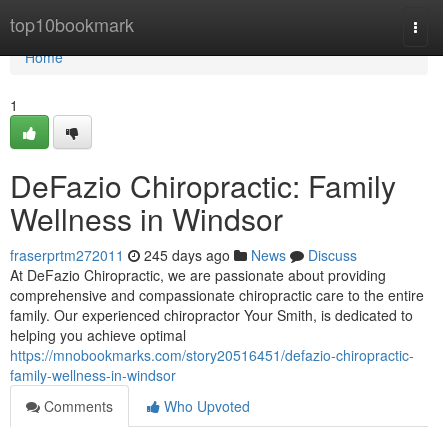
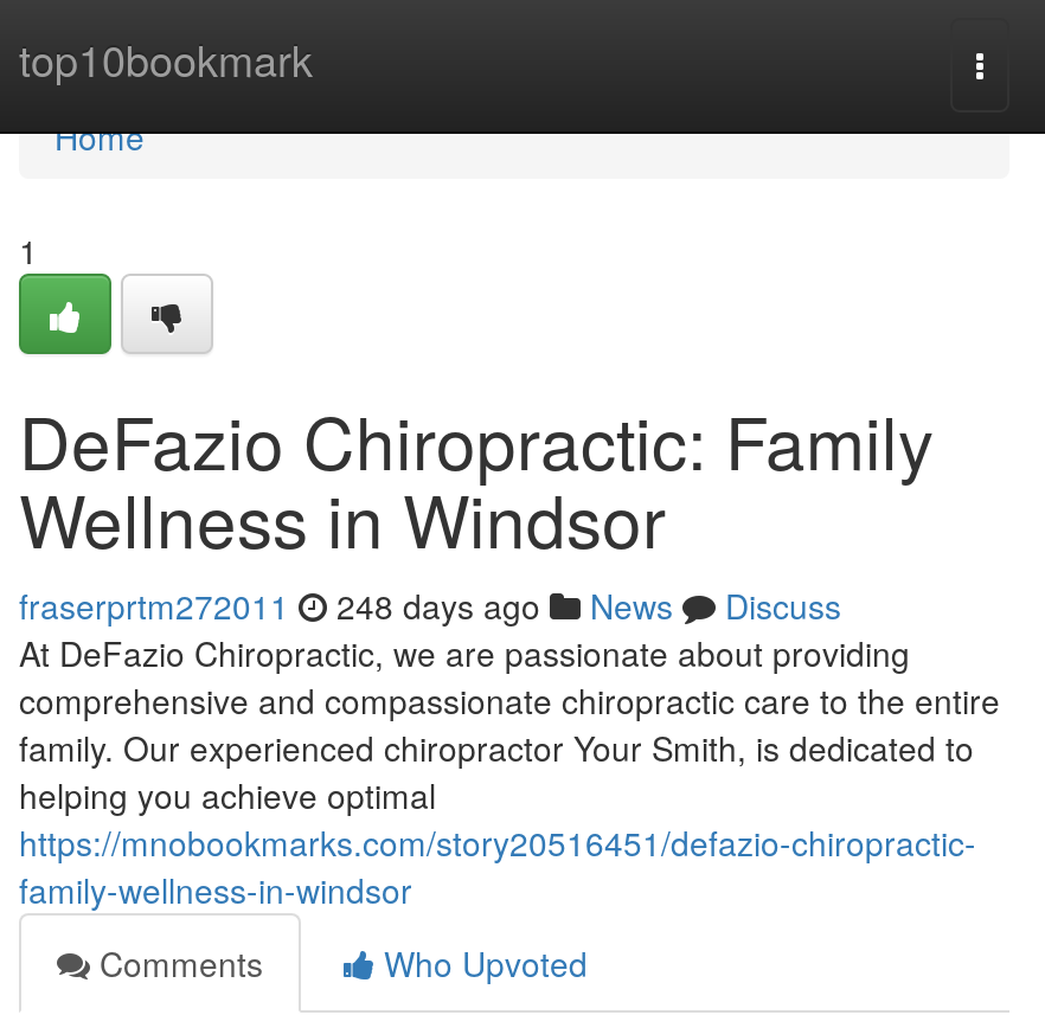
[10,245,357,265] fraserprtm272011 245 days ago News Discuss -> [19,582,841,629] fraserprtm272011 248 days ago News Discuss

